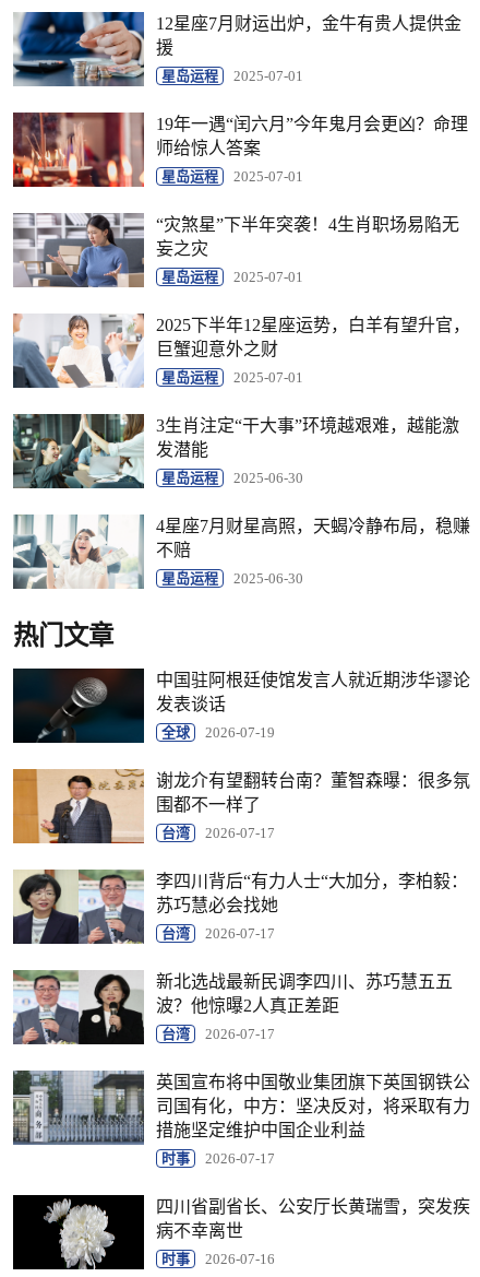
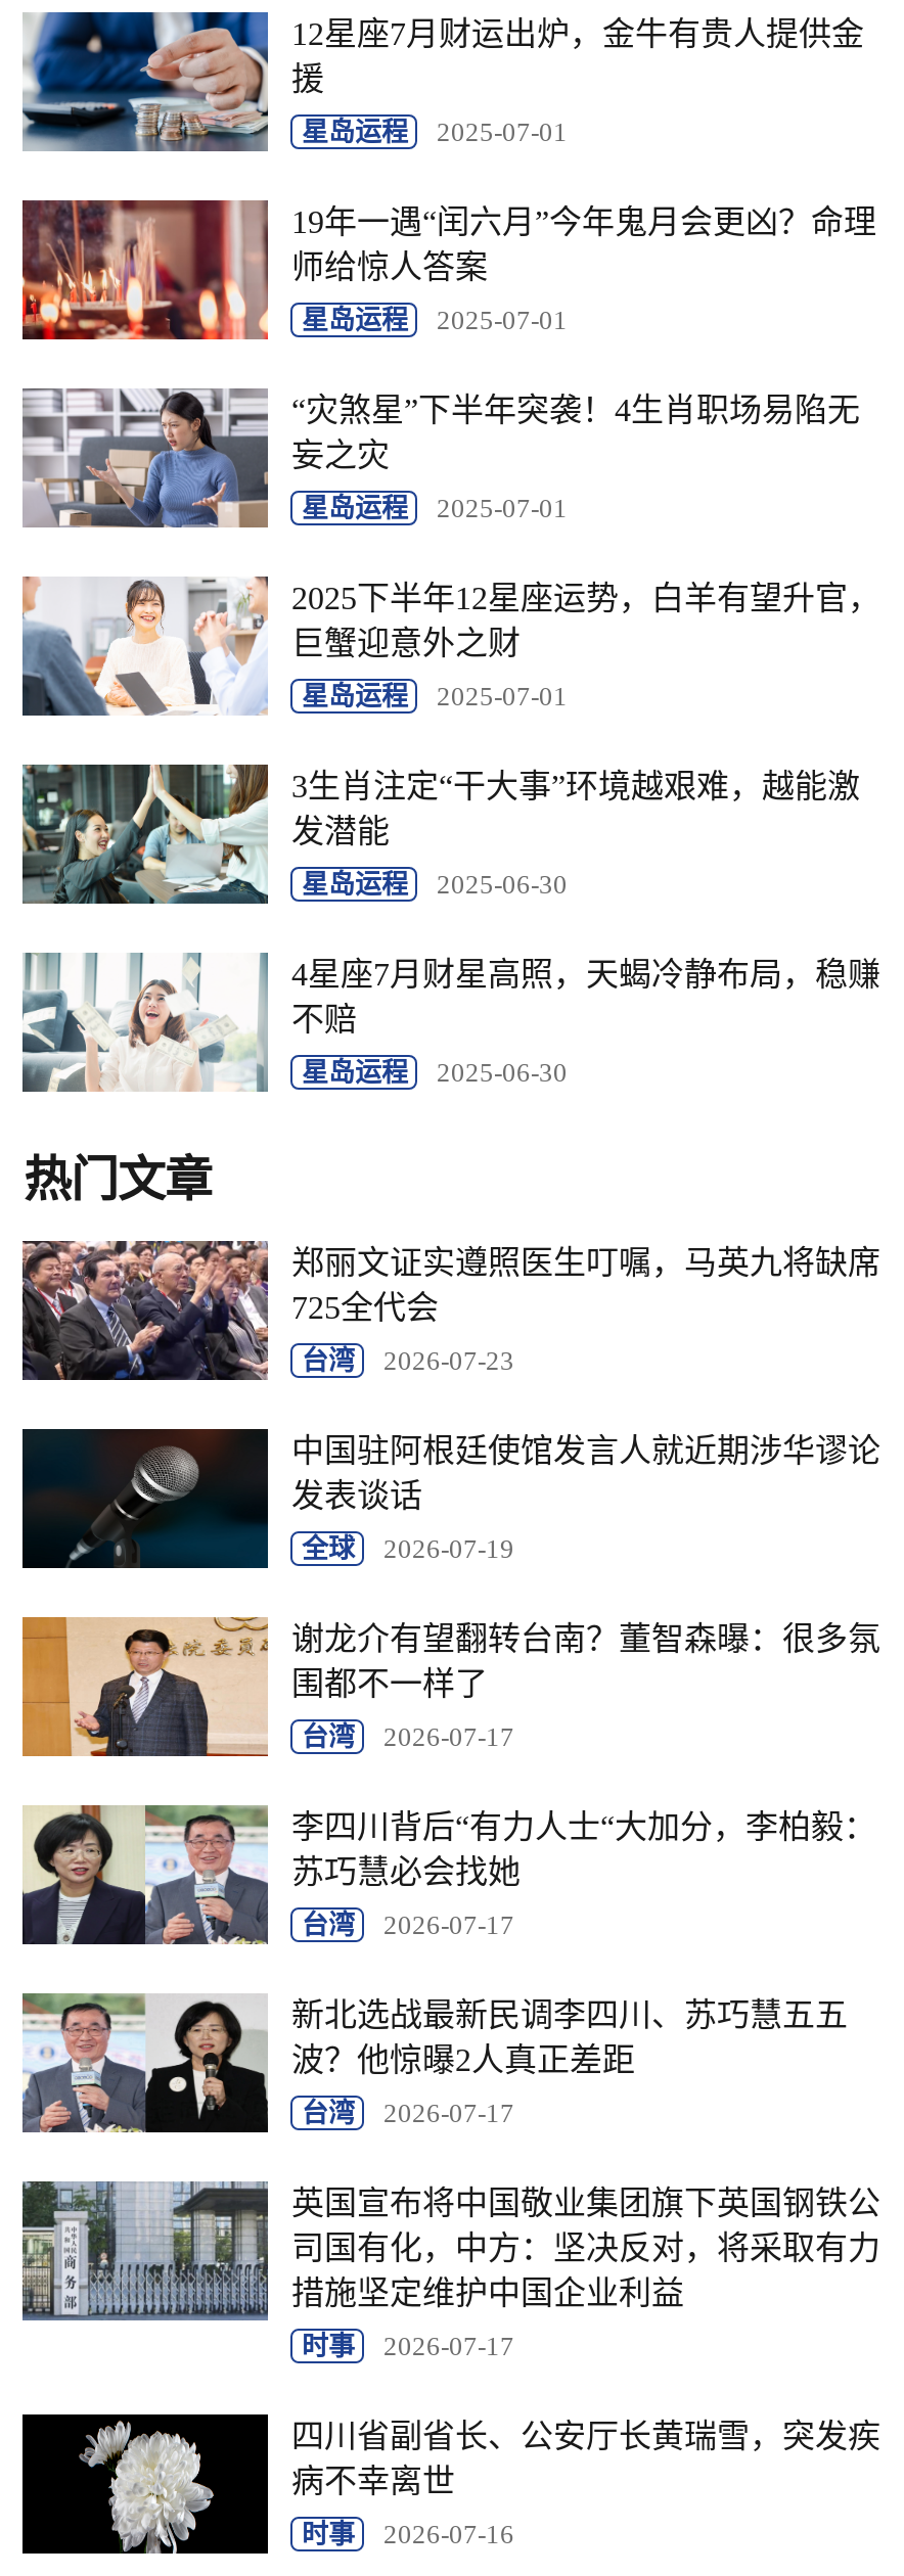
none -> [20,1241,880,1382] [image] | 郑丽文证实遵照医生叮嘱，马英九将缺席 | 725全代会 | 台湾 | 2026-07-23

